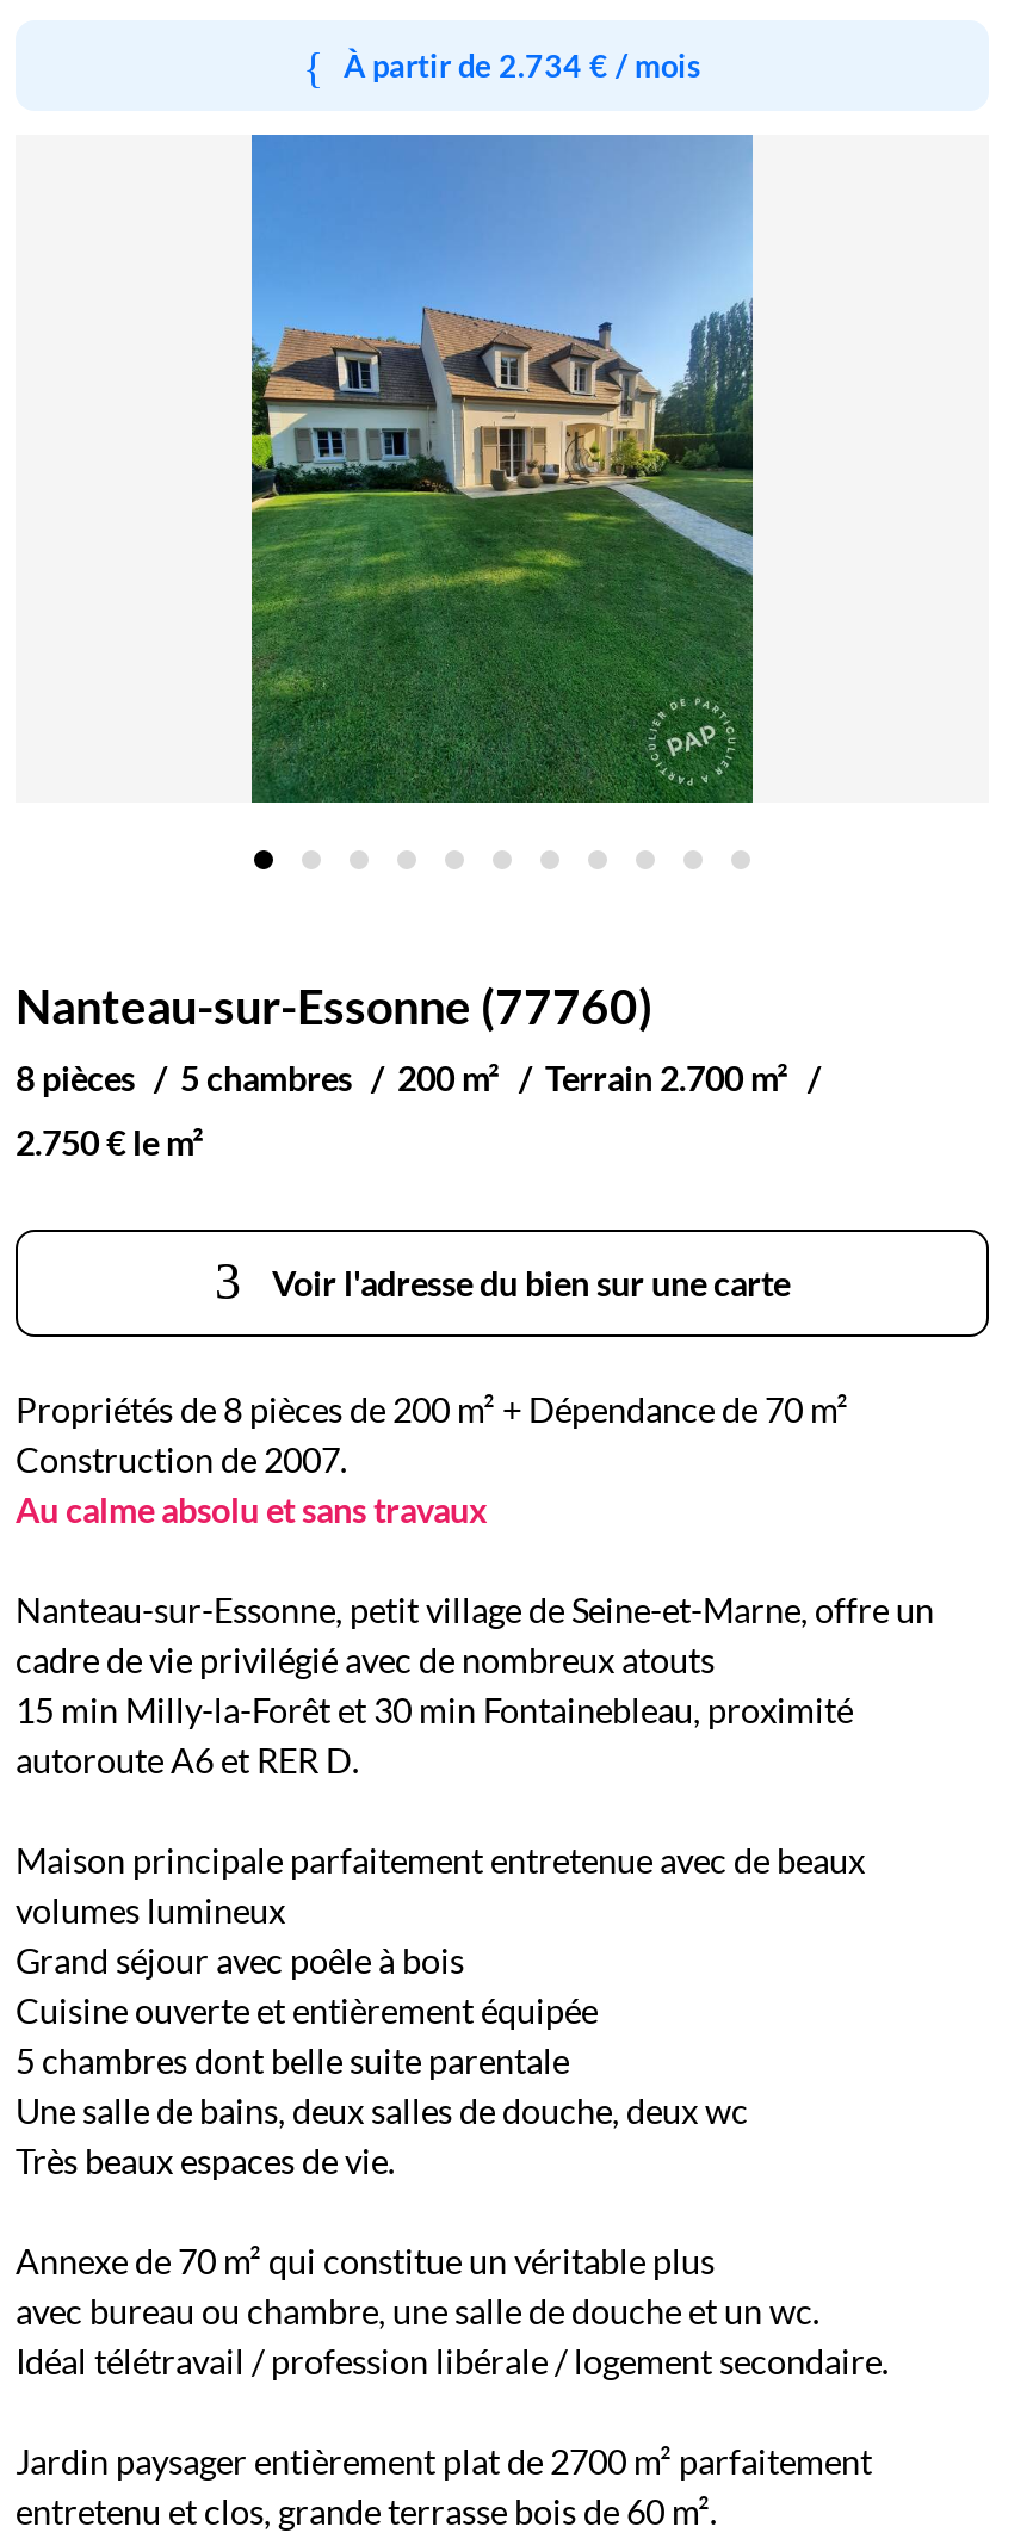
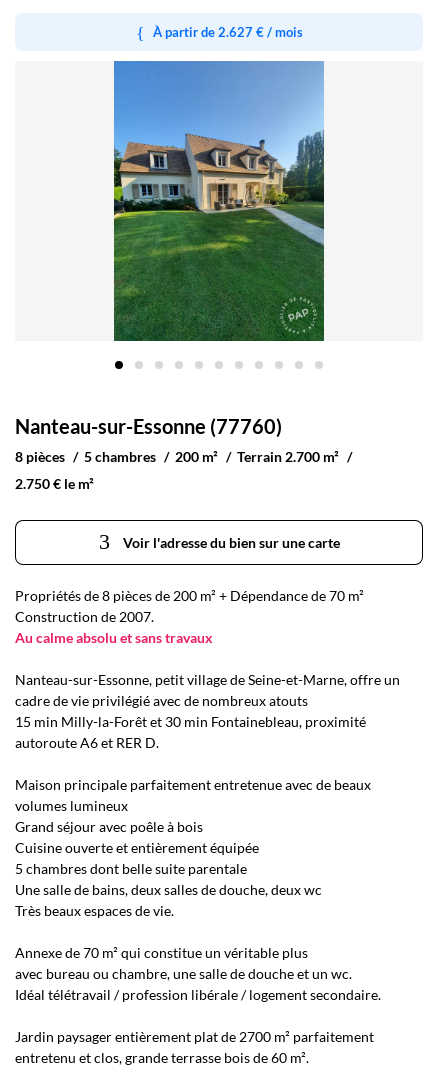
[344,47,701,85] À partir de 2.734 €/ mois -> [152,24,302,40] À partir de 2.627 €/ mois

